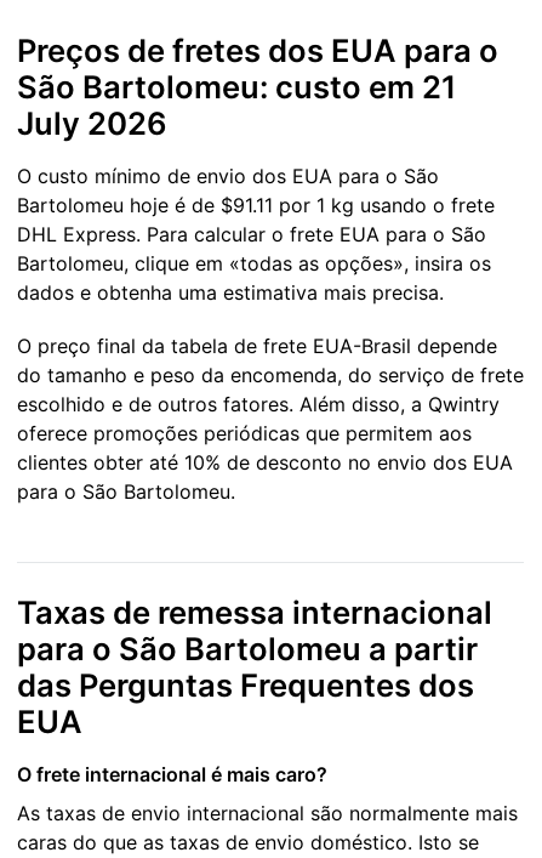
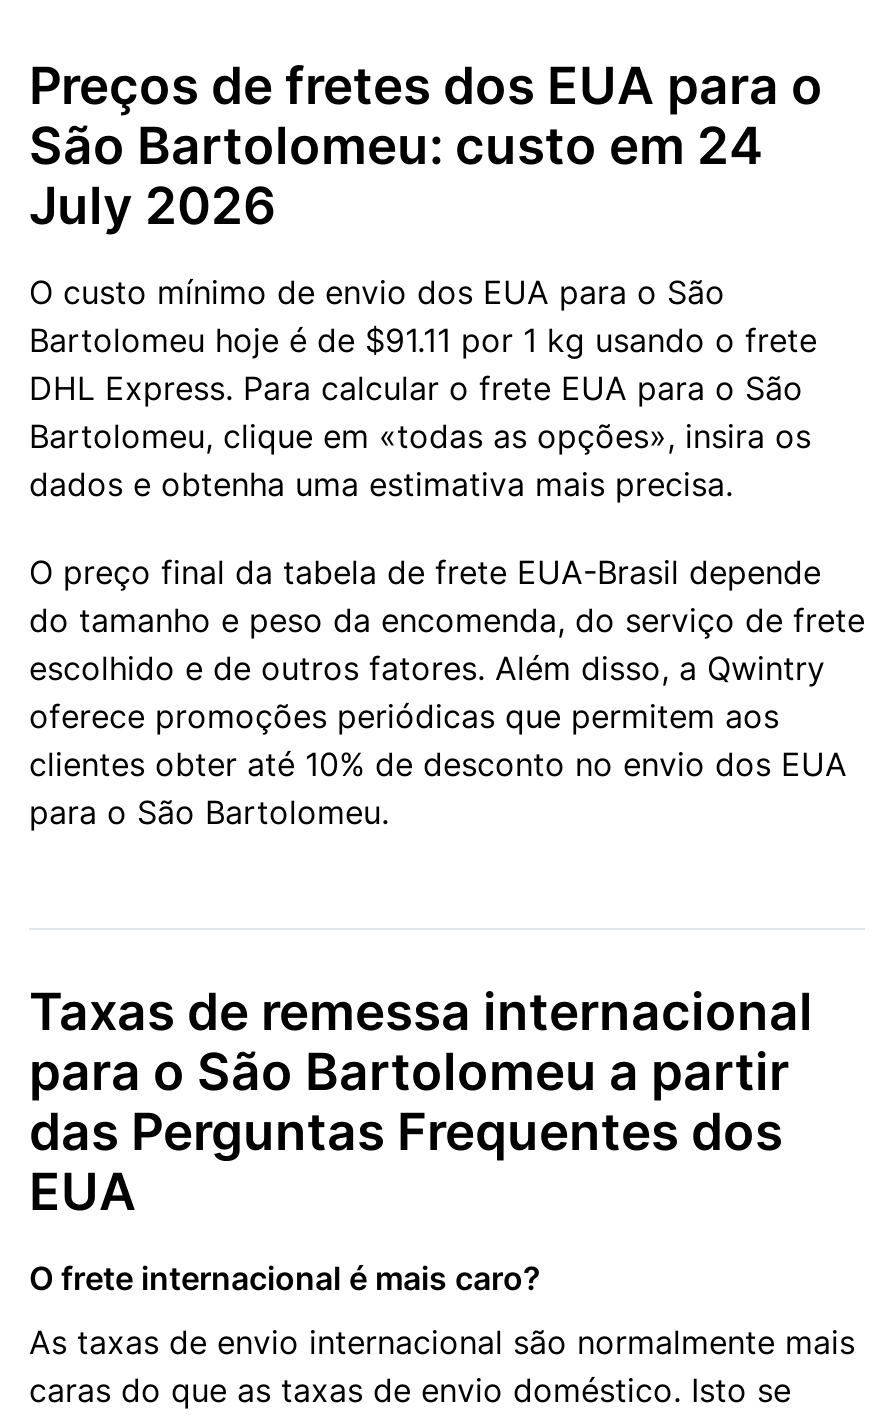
[17,67,456,105] São Bartolomeu: custo em 21 -> [29,113,763,175] São Bartolomeu: custo em 24

